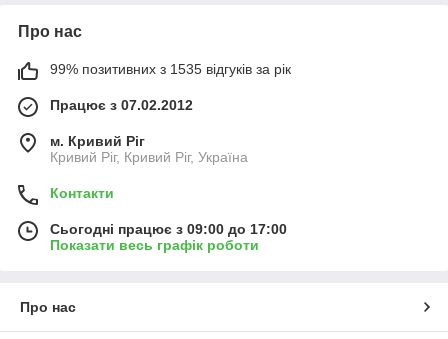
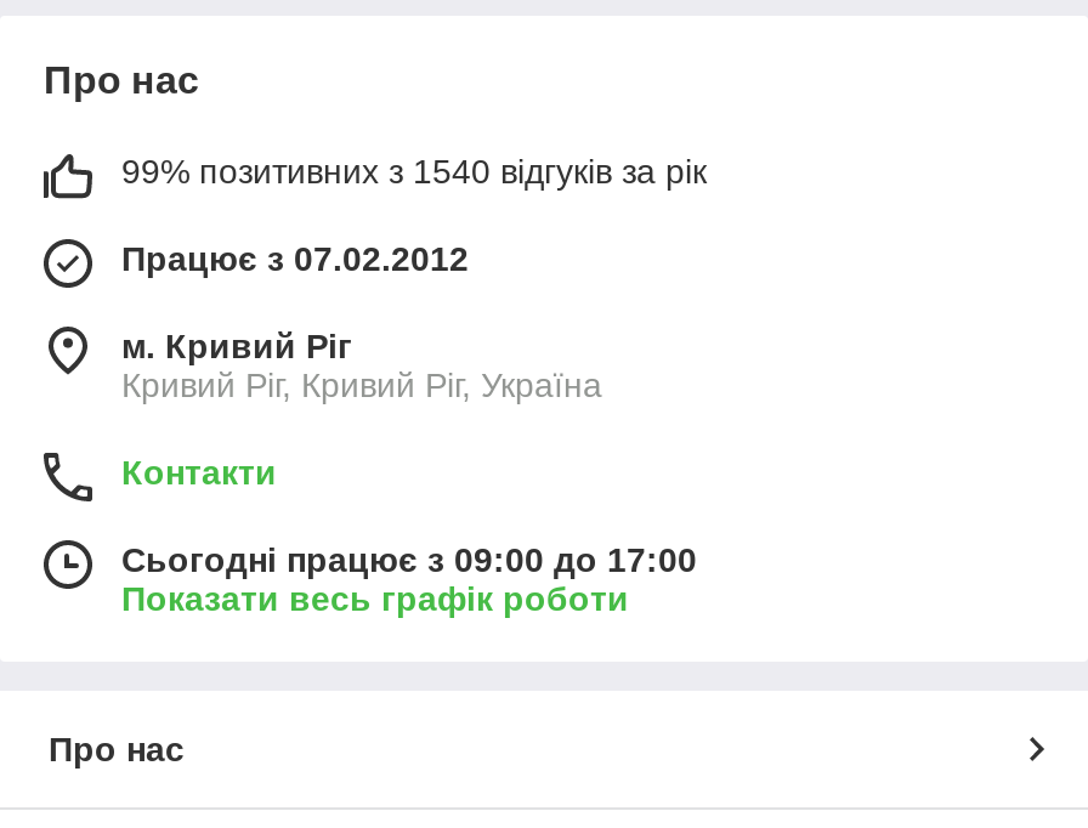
[50,61,291,77] 99% позитивних з 1535 відгуків за рік -> [121,153,707,192] 99% позитивних з 1540 відгуків за рік

